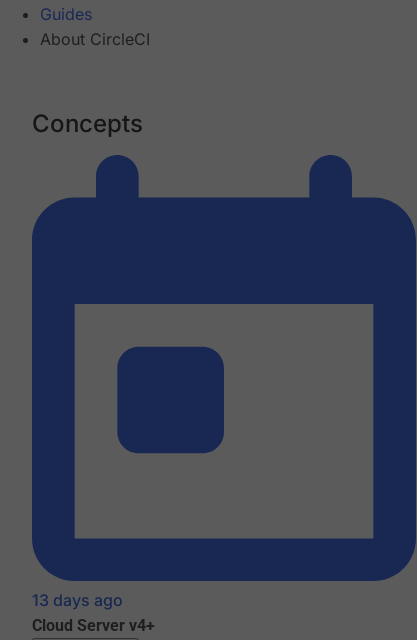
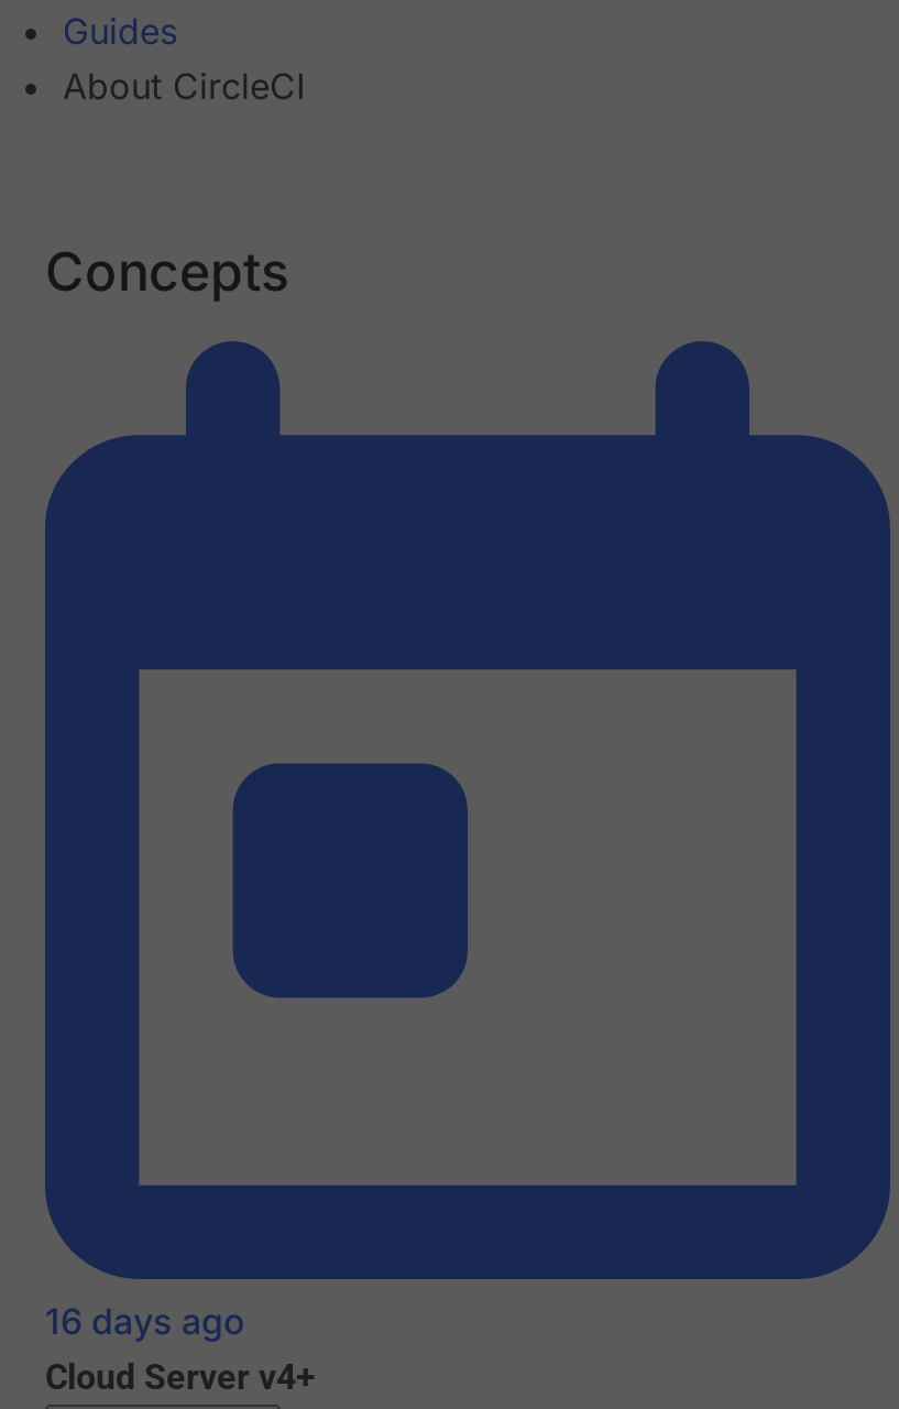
[32,590,123,610] 13 days ago -> [45,1300,245,1344] 16 days ago

